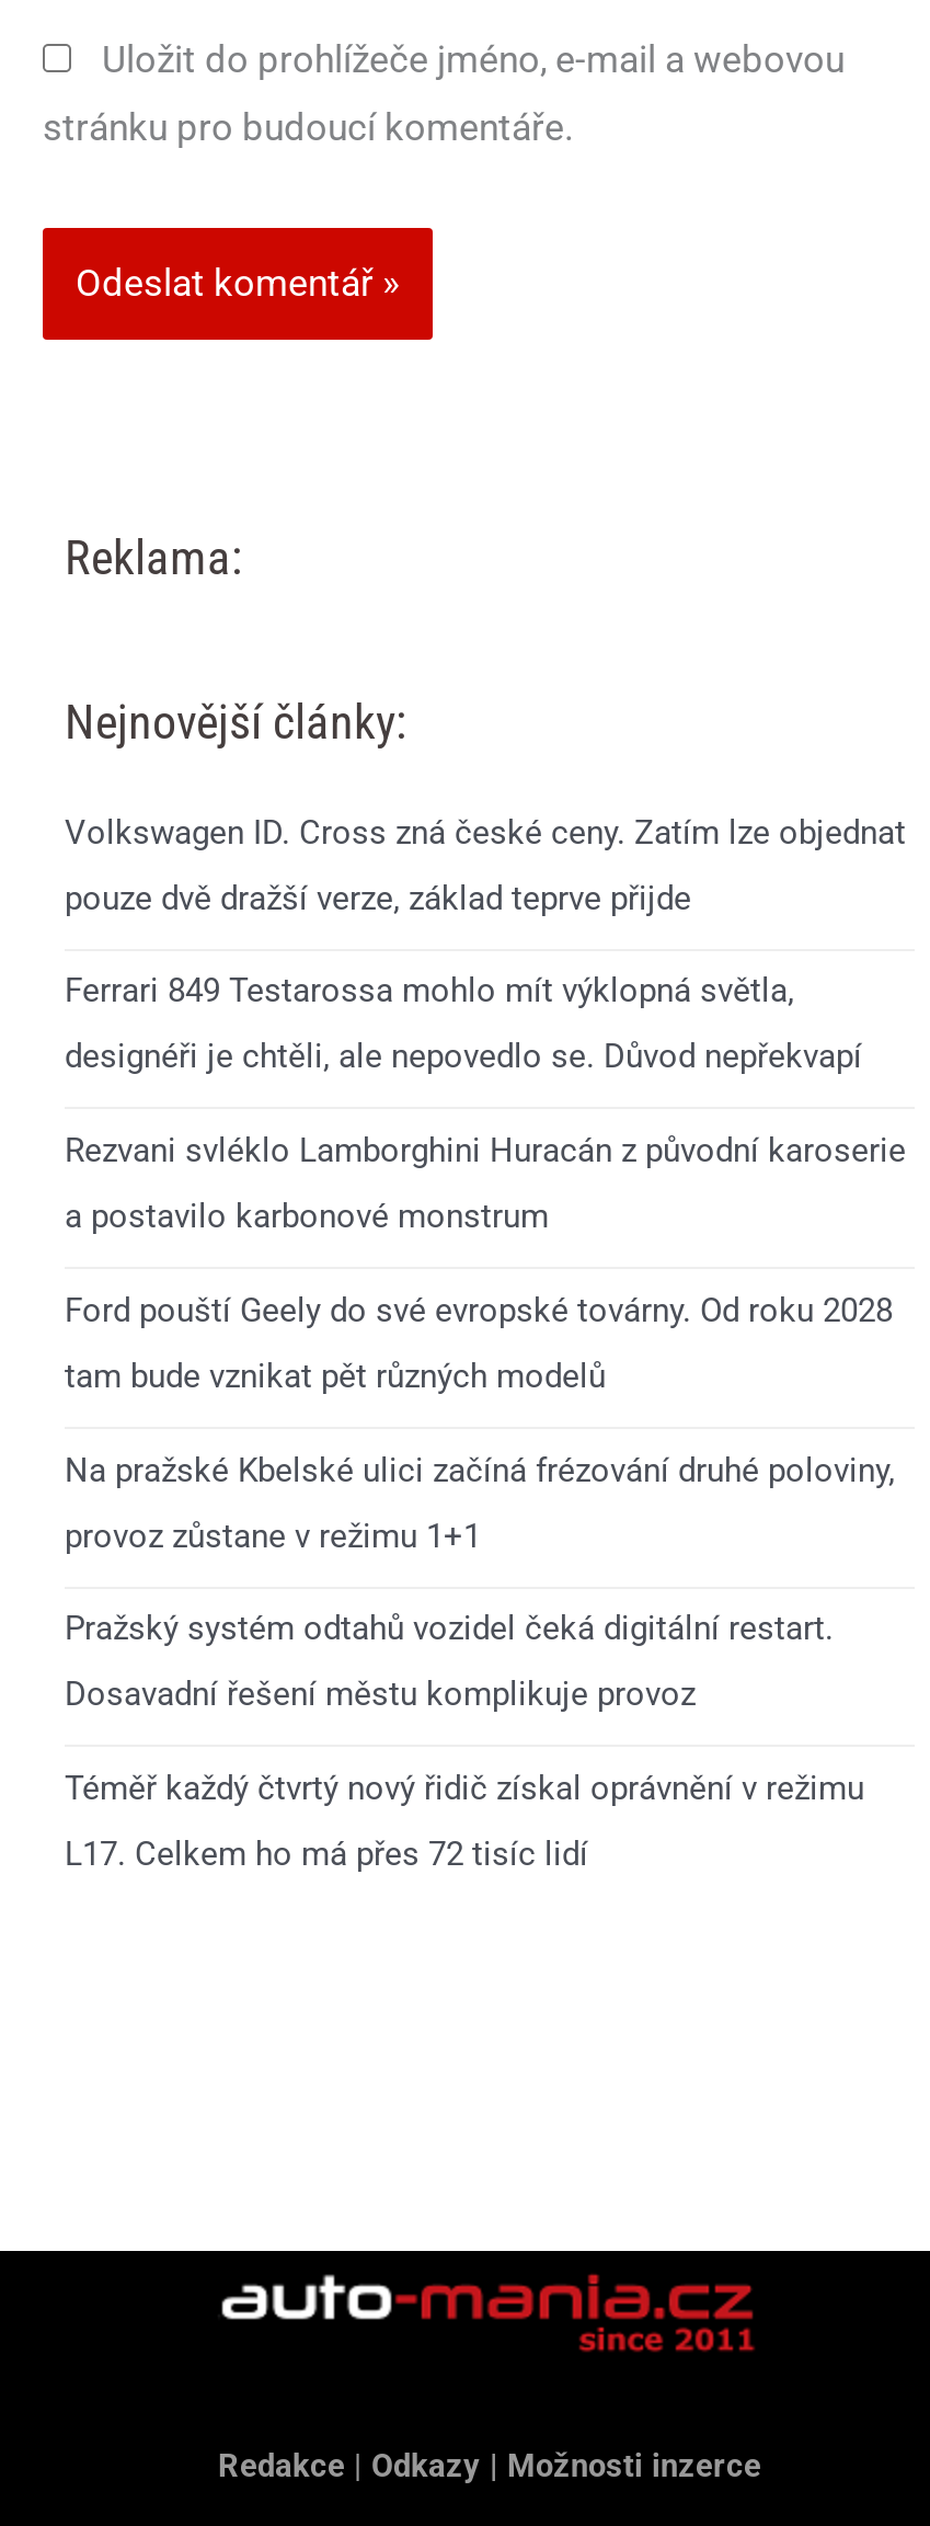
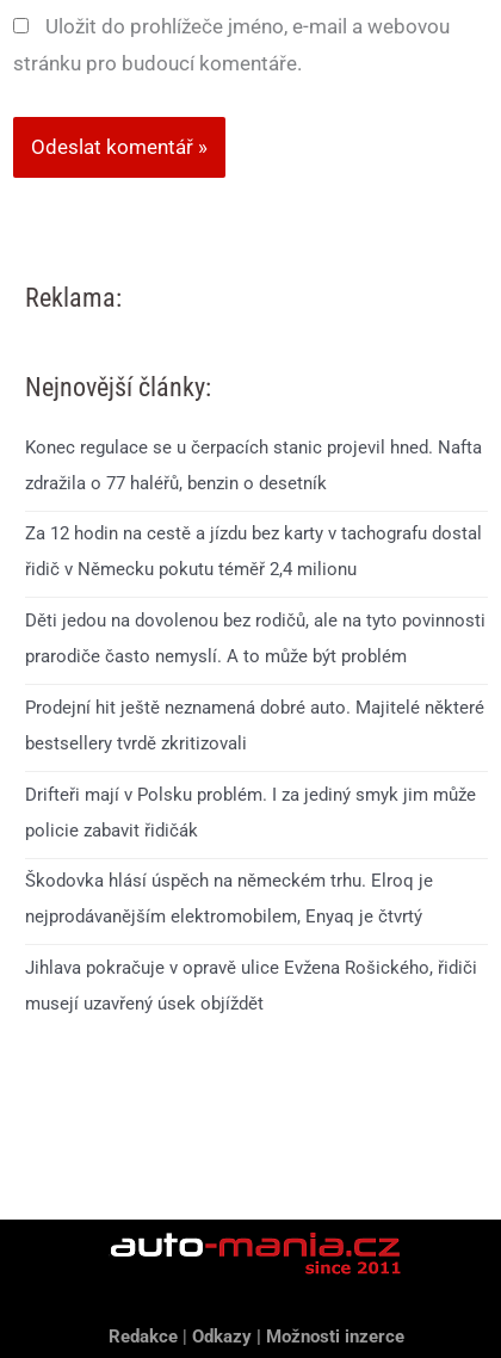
[65,812,906,852] Volkswagen ID. Cross zná české ceny. Zatím lze objednat -> [25,436,482,458] Konec regulace se u čerpacích stanic projevil hned. Nafta
[65,878,691,917] pouze dvě dražší verze, základ teprve přijde -> [25,472,327,494] zdražila o 77 haléřů, benzin o desetník
[65,972,794,1011] Ferrari 849 Testarossa mohlo mít výklopná světla, -> [25,523,482,545] Za 12 hodin na cestě a jízdu bez karty v tachografu dostal
[65,1037,862,1077] designéři je chtěli, ale nepovedlo se. Důvod nepřekvapí -> [25,559,357,580] řidič v Německu pokutu téměř 2,4 milionu
[65,1131,906,1171] Rezvani svléklo Lamborghini Huracán z původní karoserie -> [25,610,485,631] Děti jedou na dovolenou bez rodičů, ale na tyto povinnosti
[65,1197,549,1236] a postavilo karbonové monstrum -> [25,646,407,667] prarodiče často nemyslí. A to může být problém
[65,1291,893,1330] Ford pouští Geely do své evropské továrny. Od roku 2028 -> [25,697,484,718] Prodejní hit ještě neznamená dobré auto. Majitelé některé
[65,1356,606,1396] tam bude vznikat pět různých modelů -> [25,732,247,754] bestsellery tvrdě zkritizovali
[65,1450,895,1490] Na pražské Kbelské ulici začíná frézování druhé poloviny, -> [25,784,476,805] Drifteři mají v Polsku problém. I za jediný smyk jim může
[65,1516,481,1555] provoz zůstane v režimu 1+1 -> [25,819,198,841] policie zabavit řidičák
[65,1609,834,1649] Pražský systém odtahů vozidel čeká digitální restart. -> [25,870,433,892] Škodovka hlásí úspěch na německém trhu. Elroq je
[65,1675,696,1715] Dosavadní řešení městu komplikuje provoz -> [25,906,422,928] nejprodávanějším elektromobilem, Enyaq je čtvrtý
[65,1769,864,1808] Téměř každý čtvrtý nový řidič získal oprávnění v režimu -> [25,957,477,979] Jihlava pokračuje v opravě ulice Evžena Rošického, řidiči
[65,1835,588,1874] L17. Celkem ho má přes 72 tisíc lidí -> [25,993,264,1014] musejí uzavřený úsek objíždět

